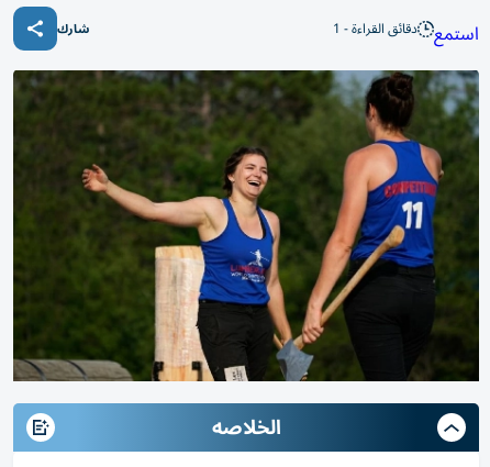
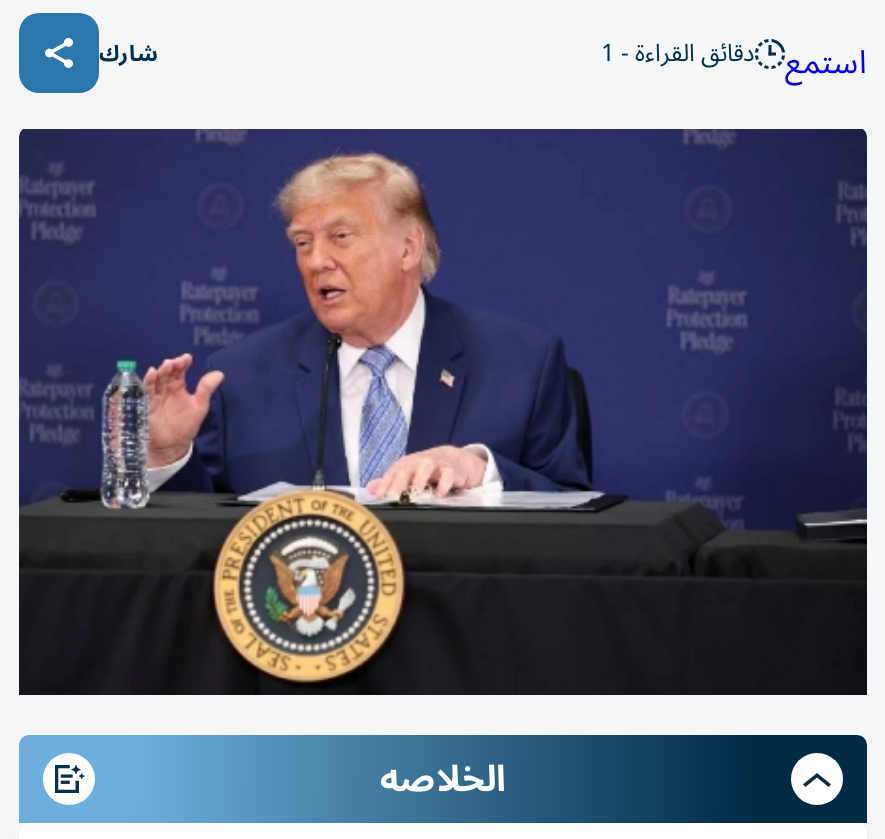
[12,70,479,382] [image] -> [17,127,867,697] [image]

